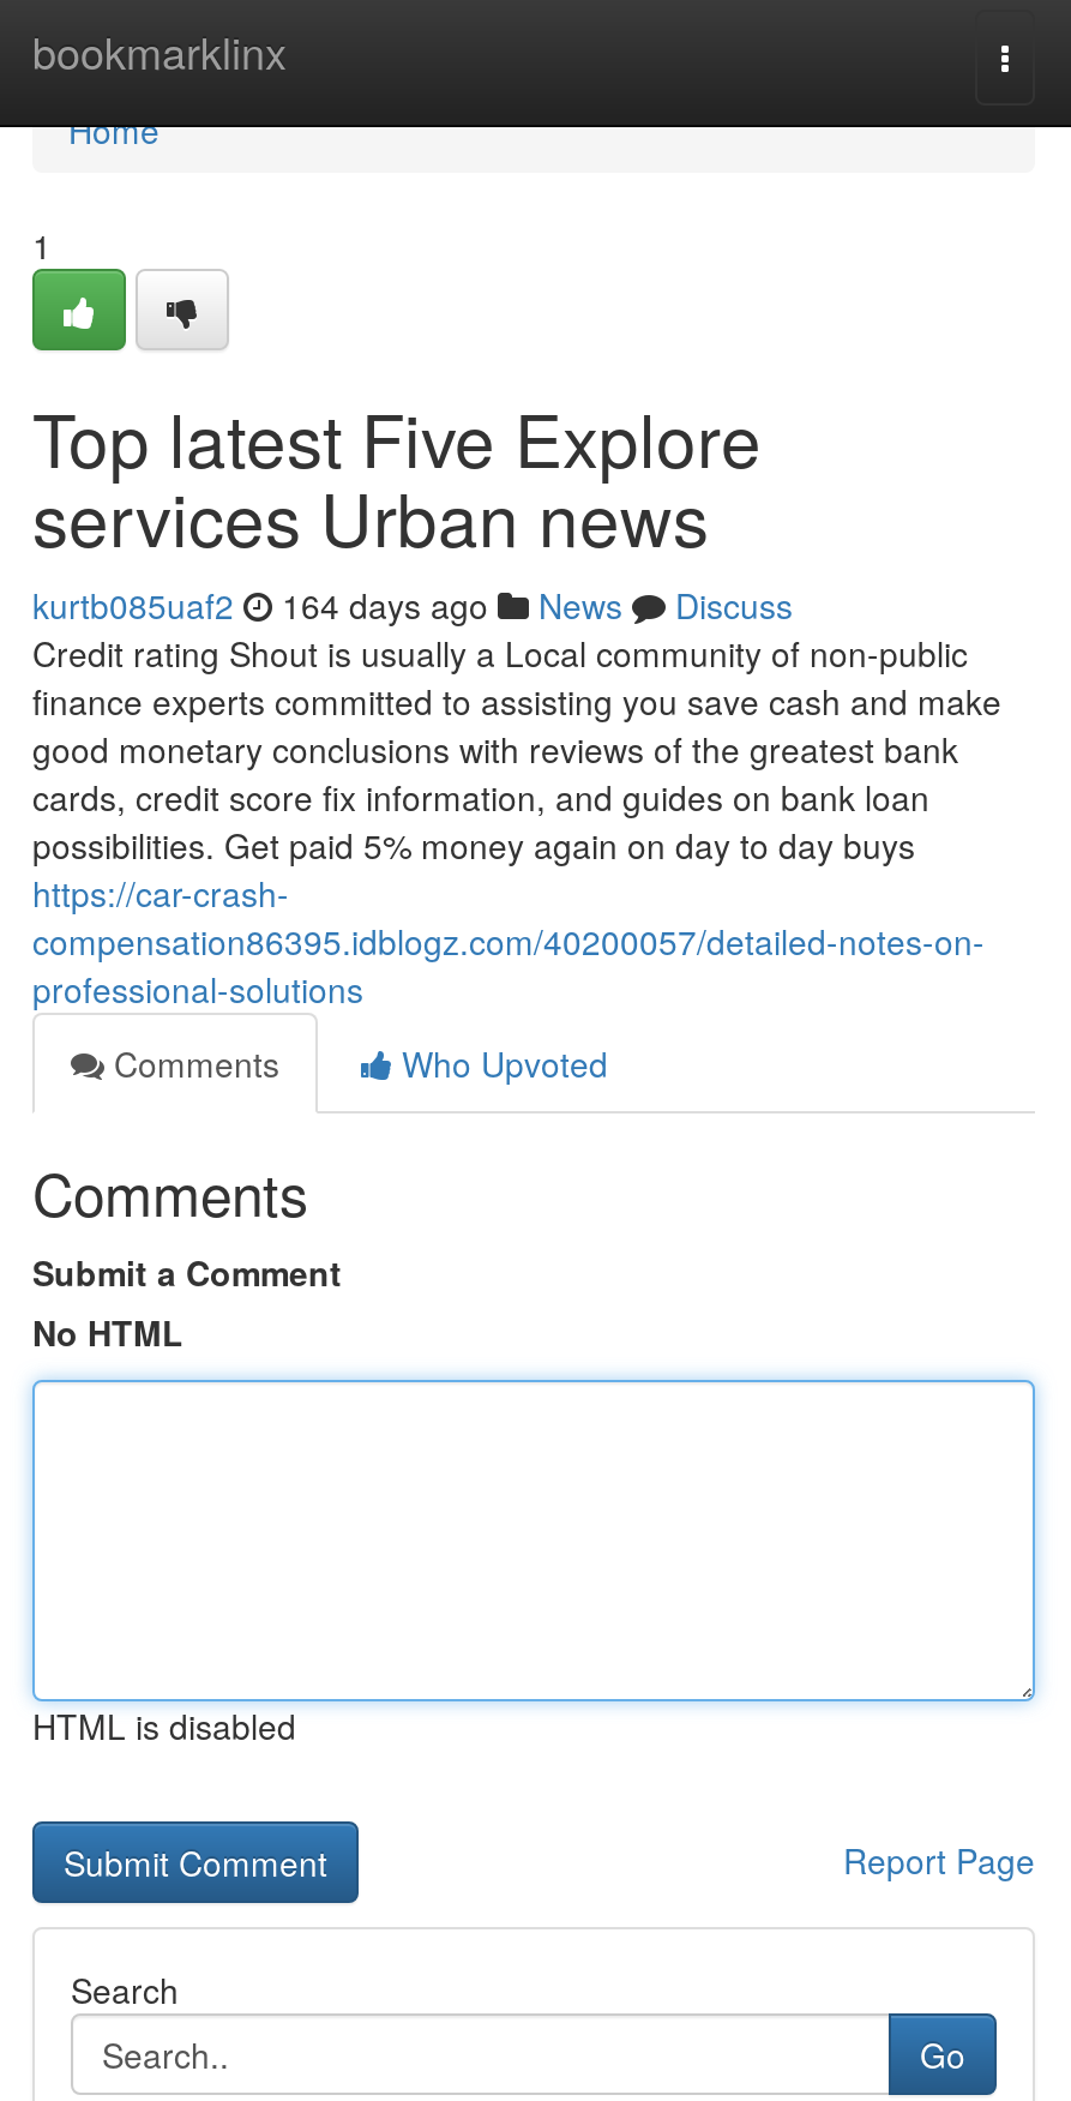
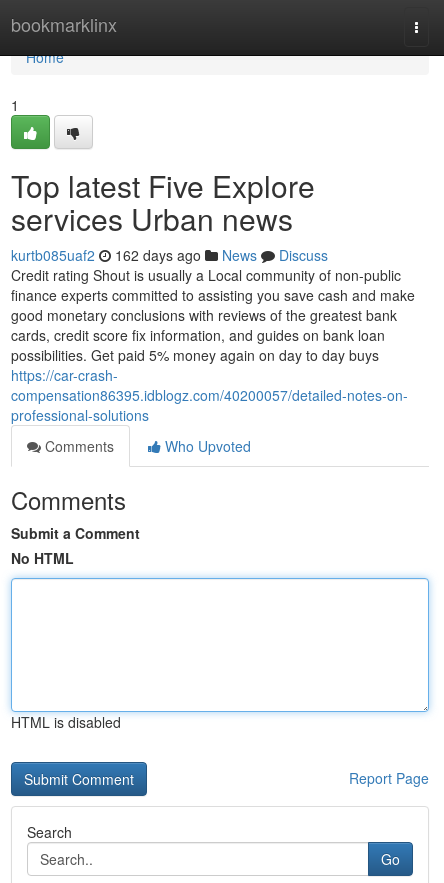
[32,581,793,629] kurtb085uaf2 164 days ago News Discuss -> [11,245,328,265] kurtb085uaf2 162 days ago News Discuss

